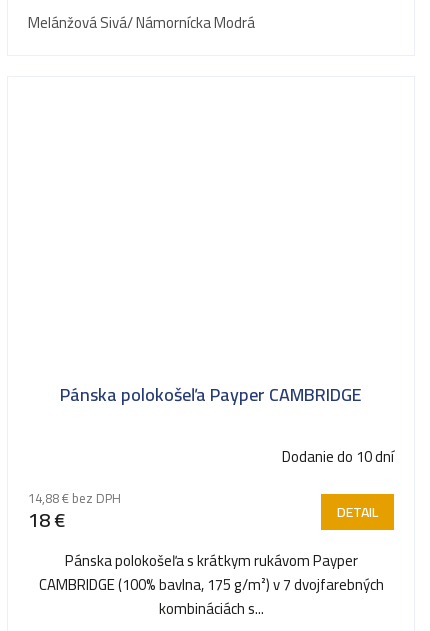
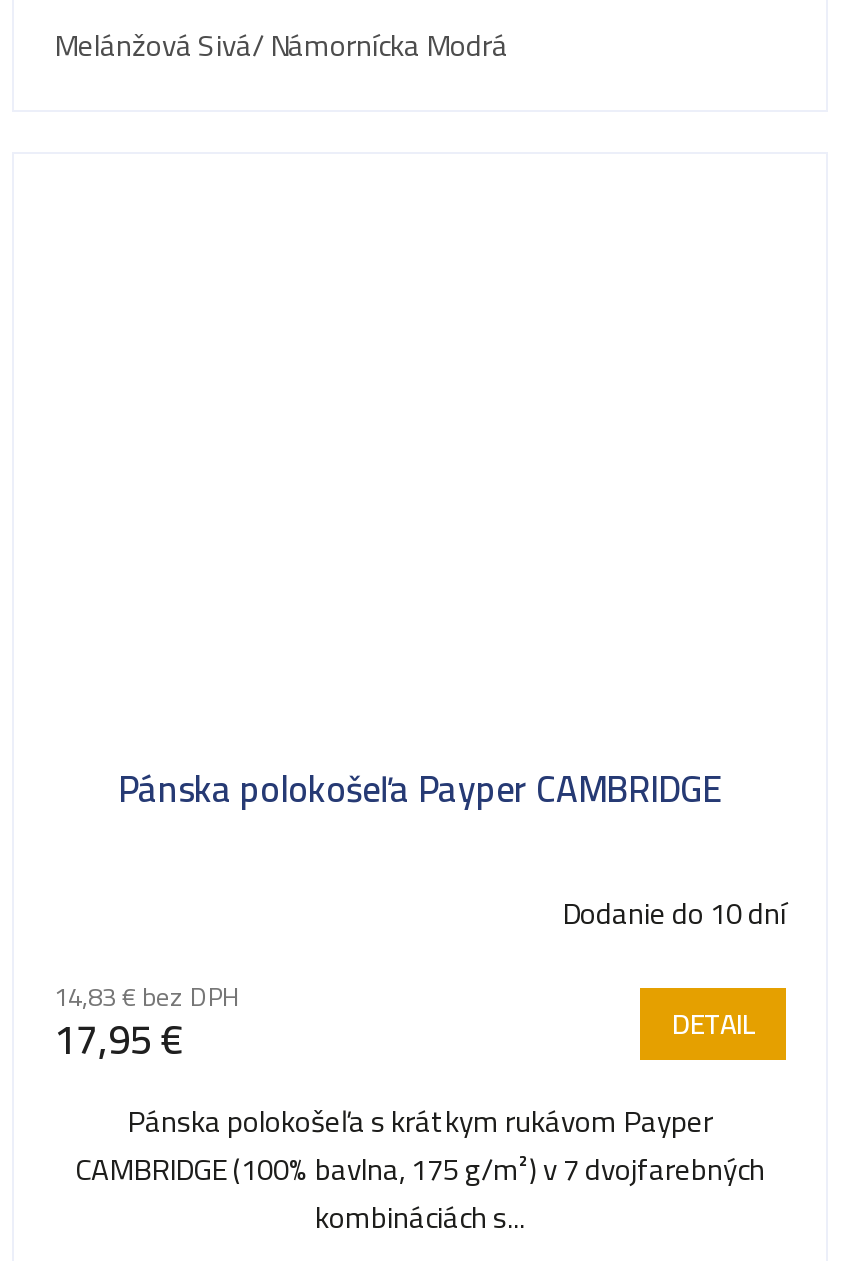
[28,485,121,509] 14,88 € bez DPH -> [54,971,240,1019] 14,83 € bez DPH
[28,500,65,537] 18 € -> [54,1001,182,1075] 17,95 €

